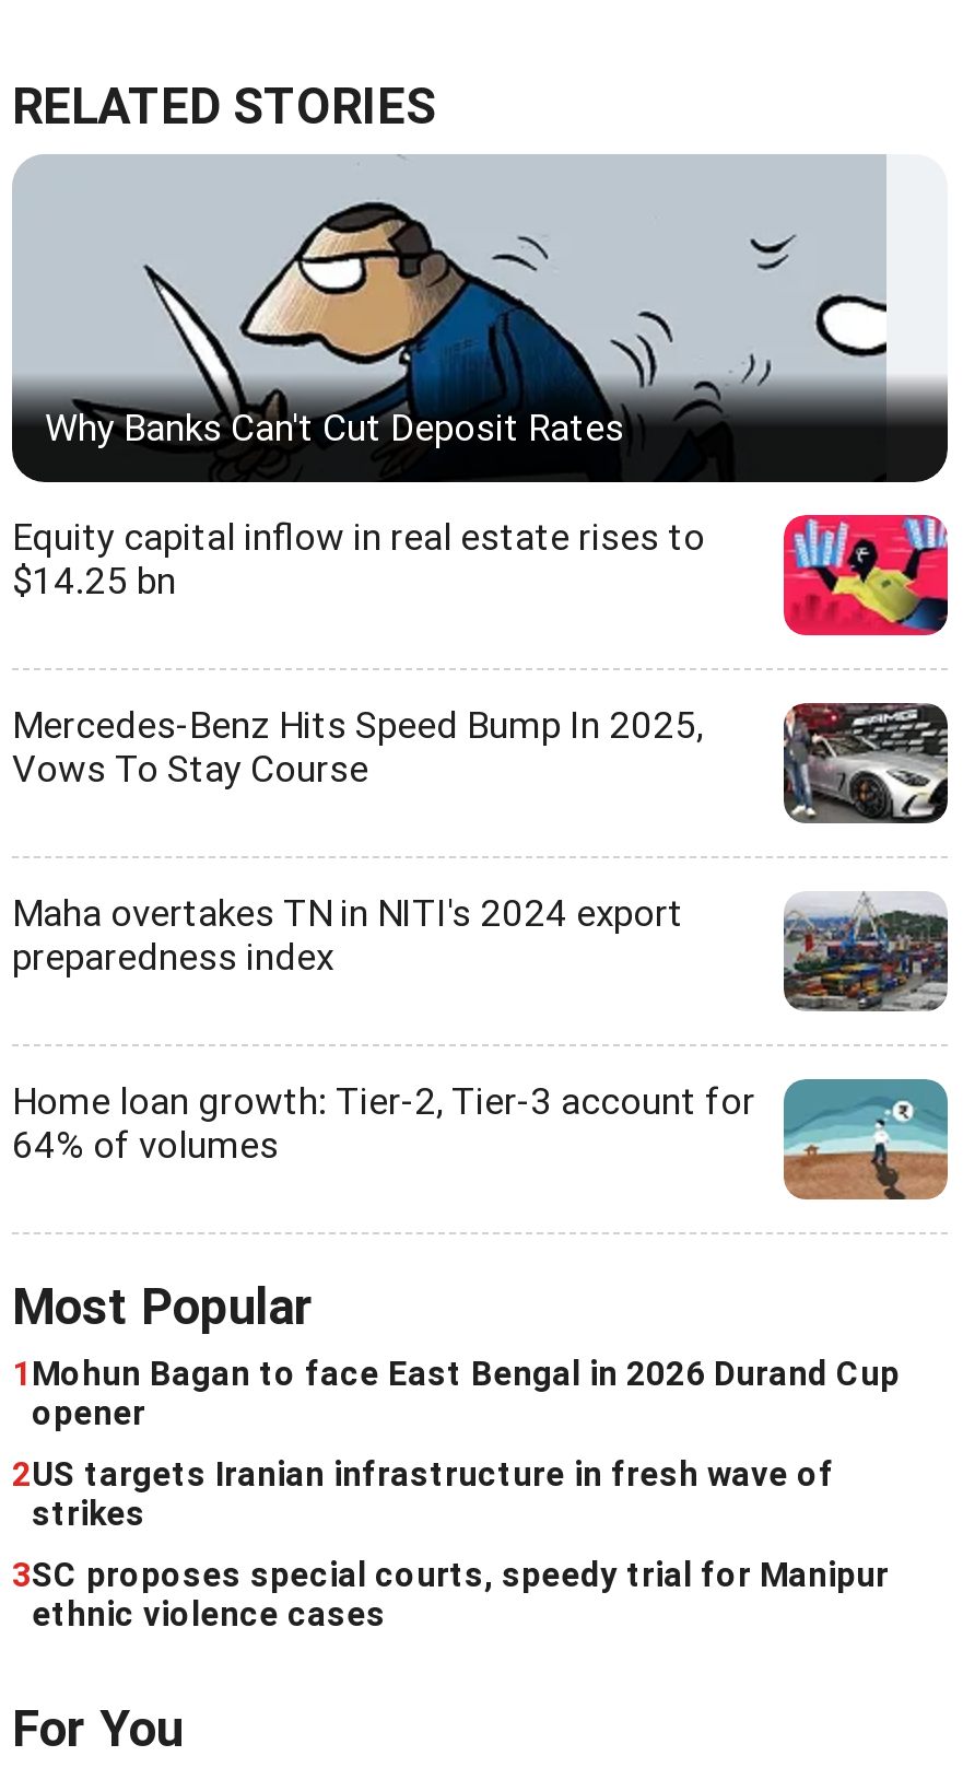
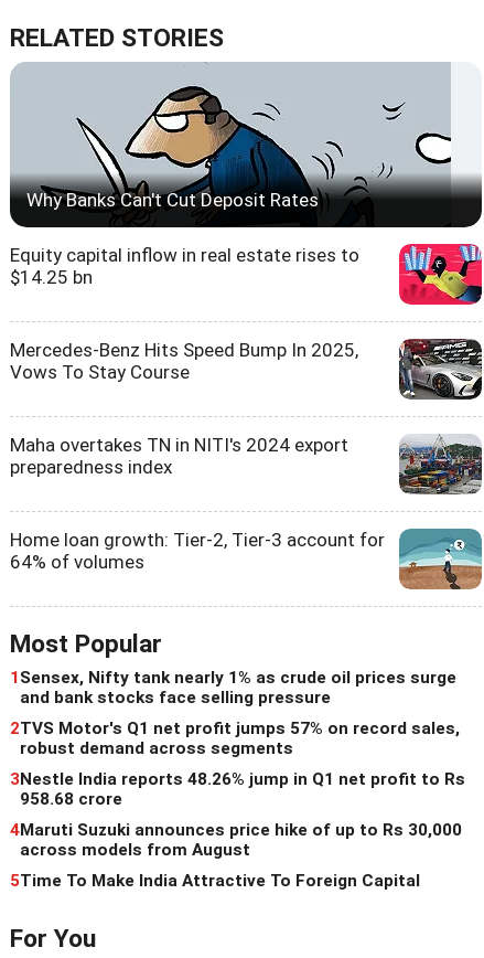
[12,1354,900,1634] 1 Mohun Bagan to face East Bengal in 2026 Durand Cup | opener | 2US targets Iranian infrastructure in fresh wave of | strikes | 3SC proposes special courts, speedy trial for Manipur | ethnic violence cases -> [10,668,465,891] 1 Sensex, Nifty tank nearly 1% as crude oil prices surge | and bank stocks face selling pressure | 2TVS Motor's Q1 net profit jumps 57% on record sales, | robust demand across segments | 3Nestle India reports 48.26% jump in Q1 net profit to Rs | 958.68 crore | 4Maruti Suzuki announces price hike of up to Rs 30,000 | across models from August | 5Time To Make India Attractive To Foreign Capital

